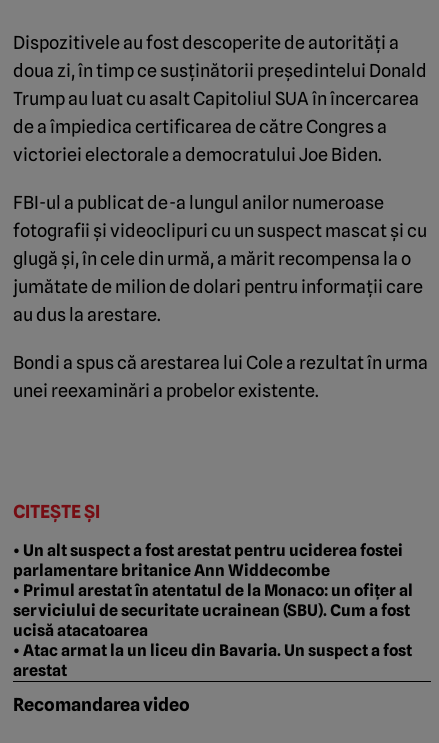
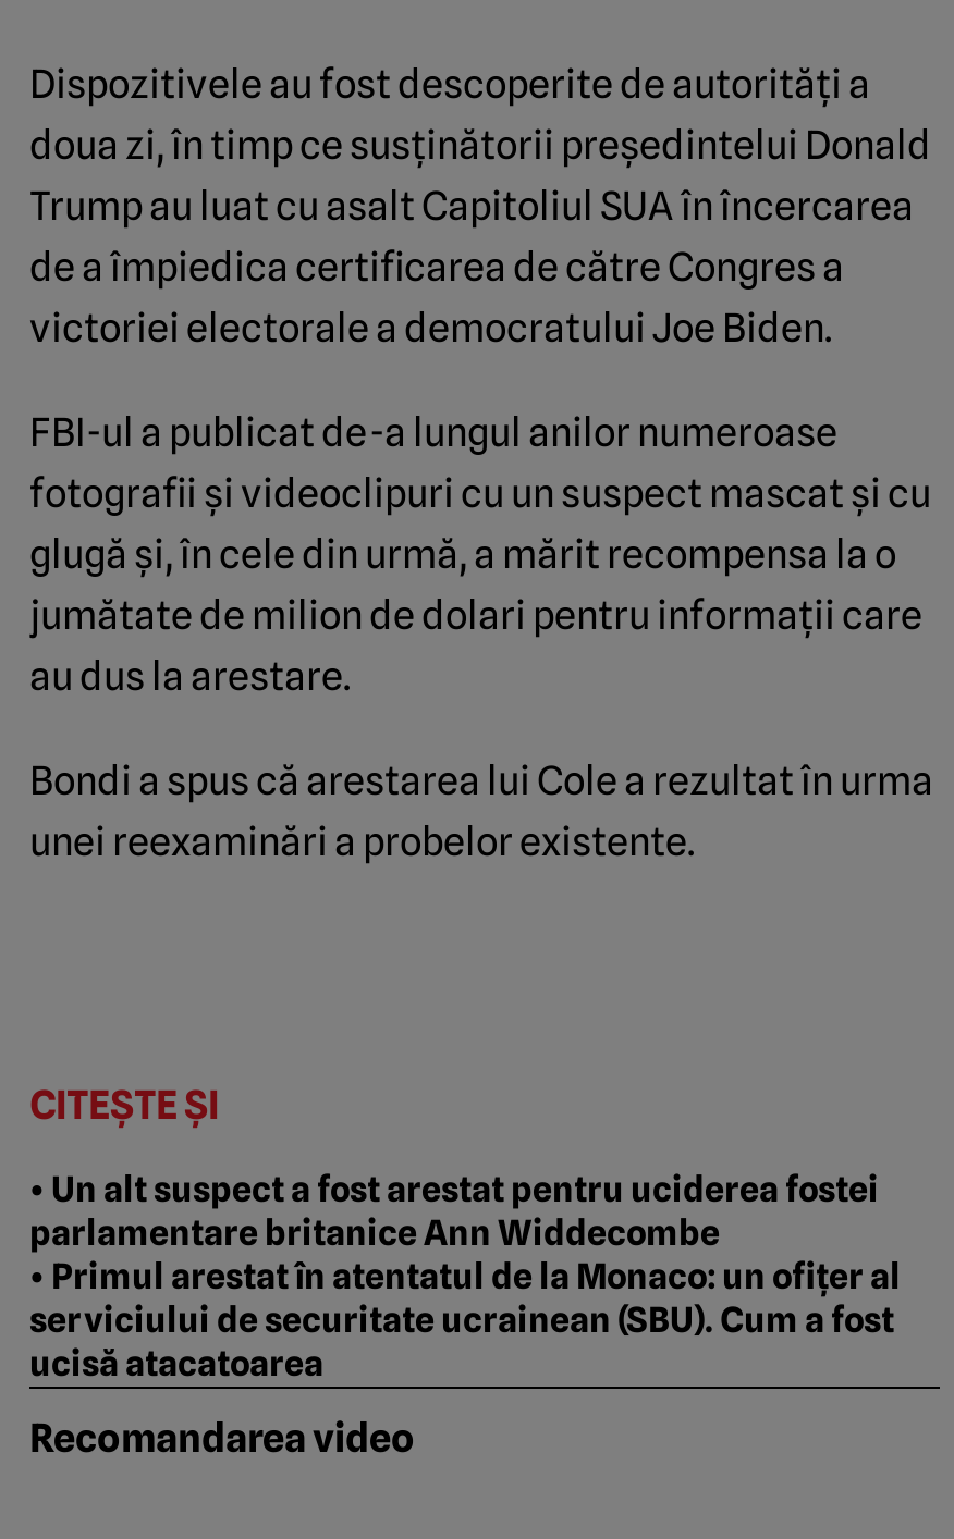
[13,641,412,680] • Atac armat la un liceu din Bavaria. Un suspect a fost | arestat -> none

